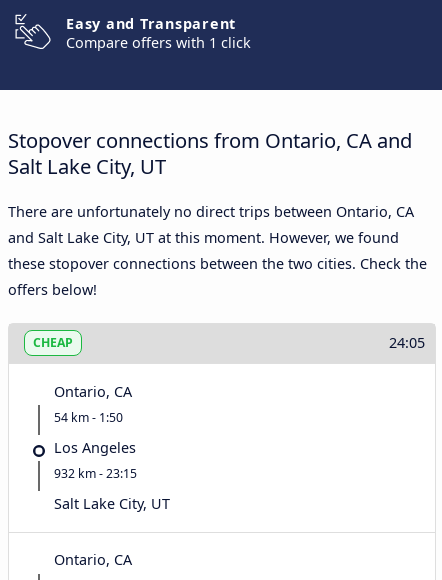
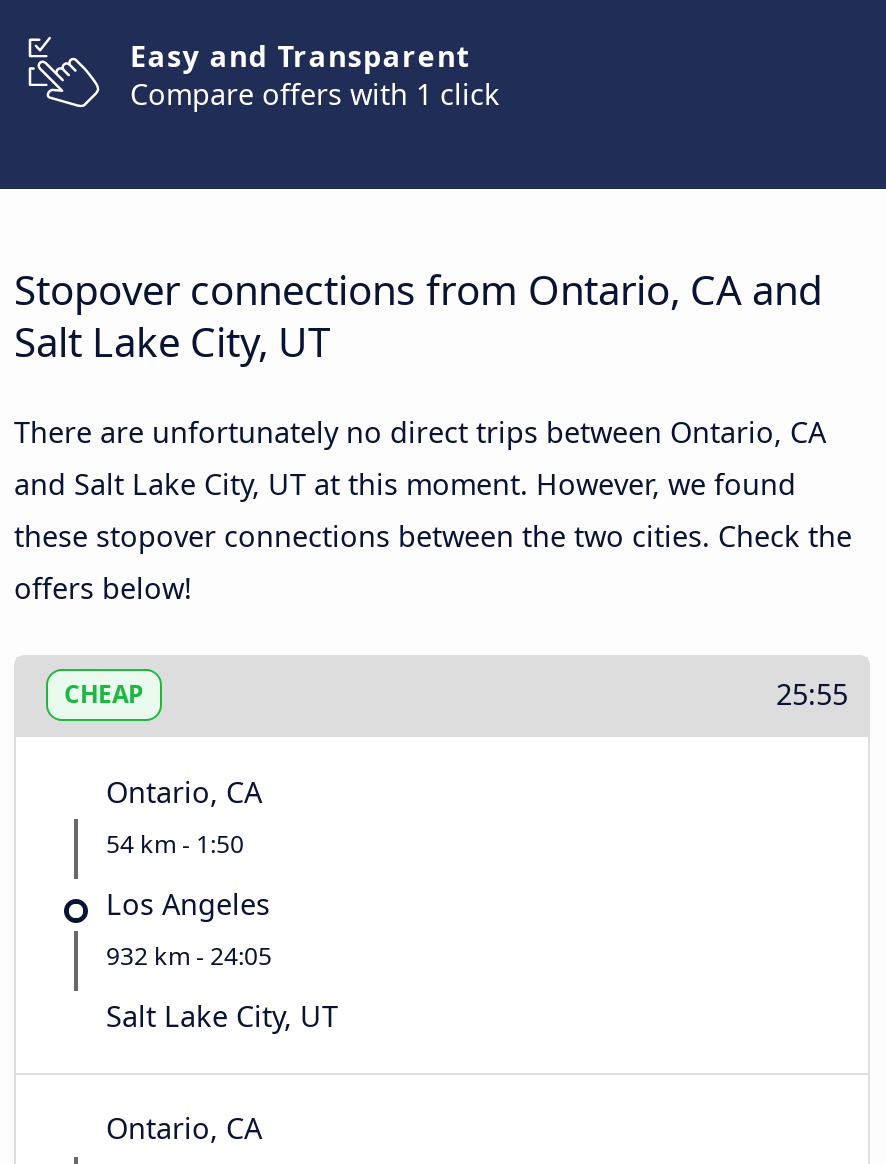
[385,333,425,352] 24:05 -> [768,676,848,714] 25:55
[54,465,137,482] 932 km - 23:15 -> [106,939,272,973] 932 km - 24:05

